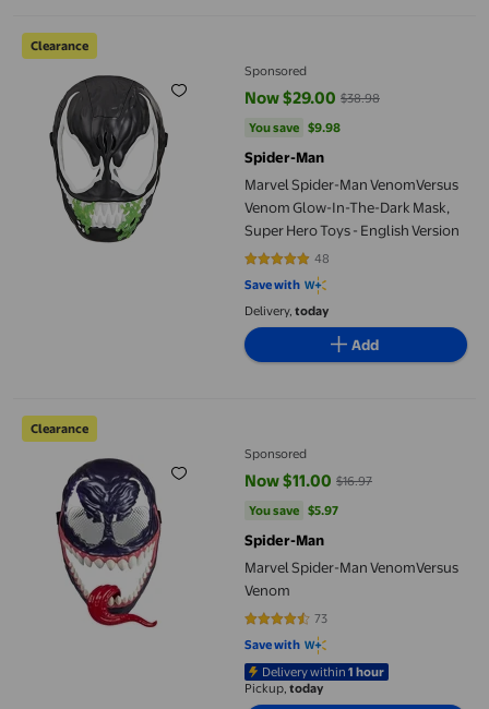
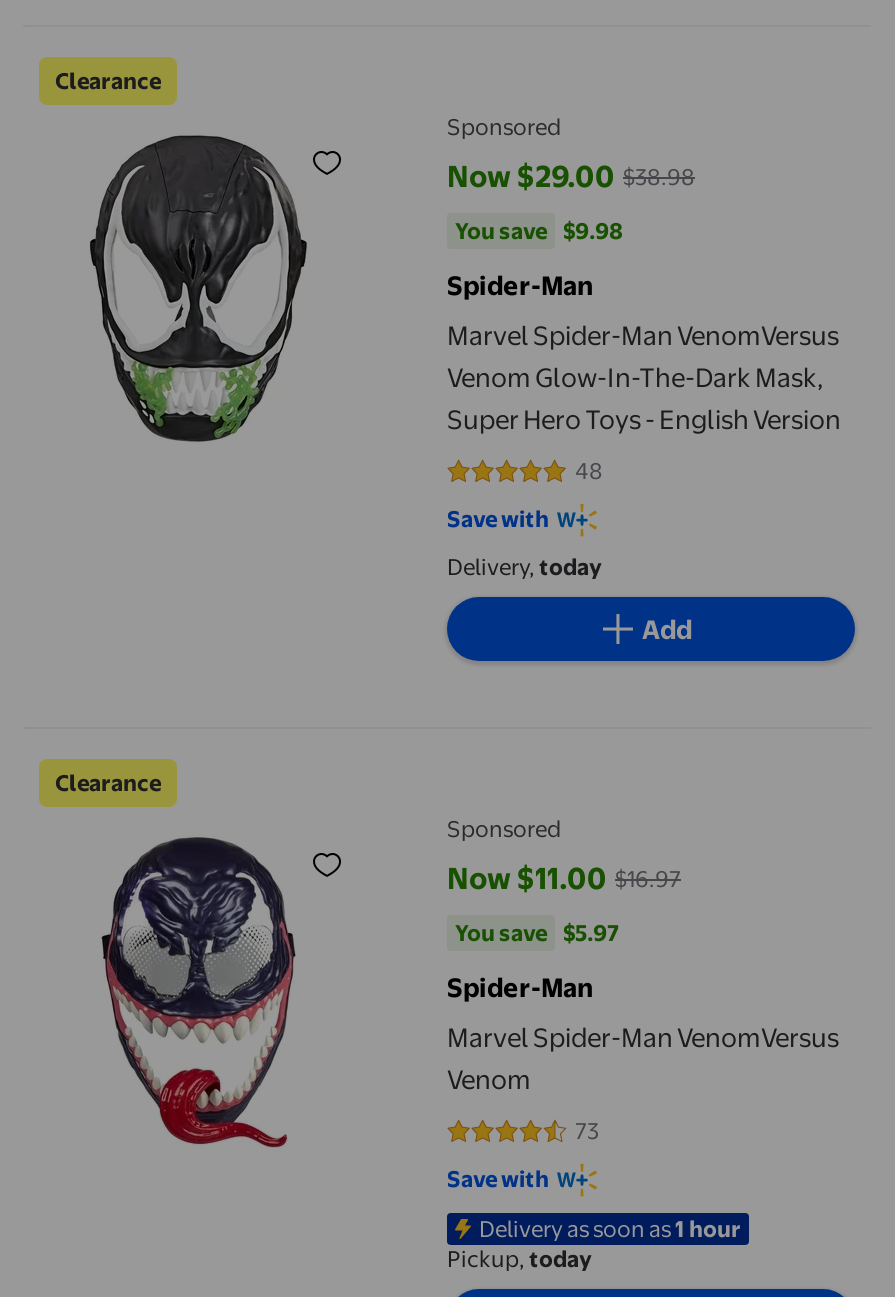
[262,664,384,679] Delivery within1 hour -> [479,1214,741,1242] Delivery as soon as1 hour

